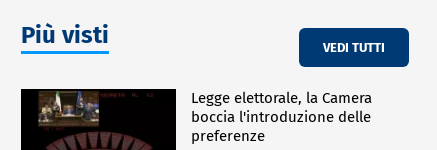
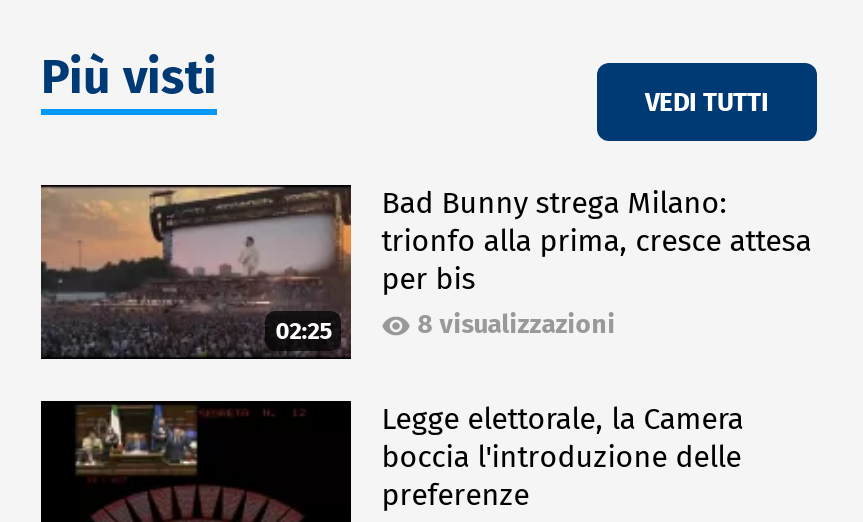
none -> [39,185,353,361] [image] | 02:25
none -> [381,186,811,340] Bad Bunny strega Milano: | trionfo alla prima, cresce attesa | per bis | 8 visualizzazioni

